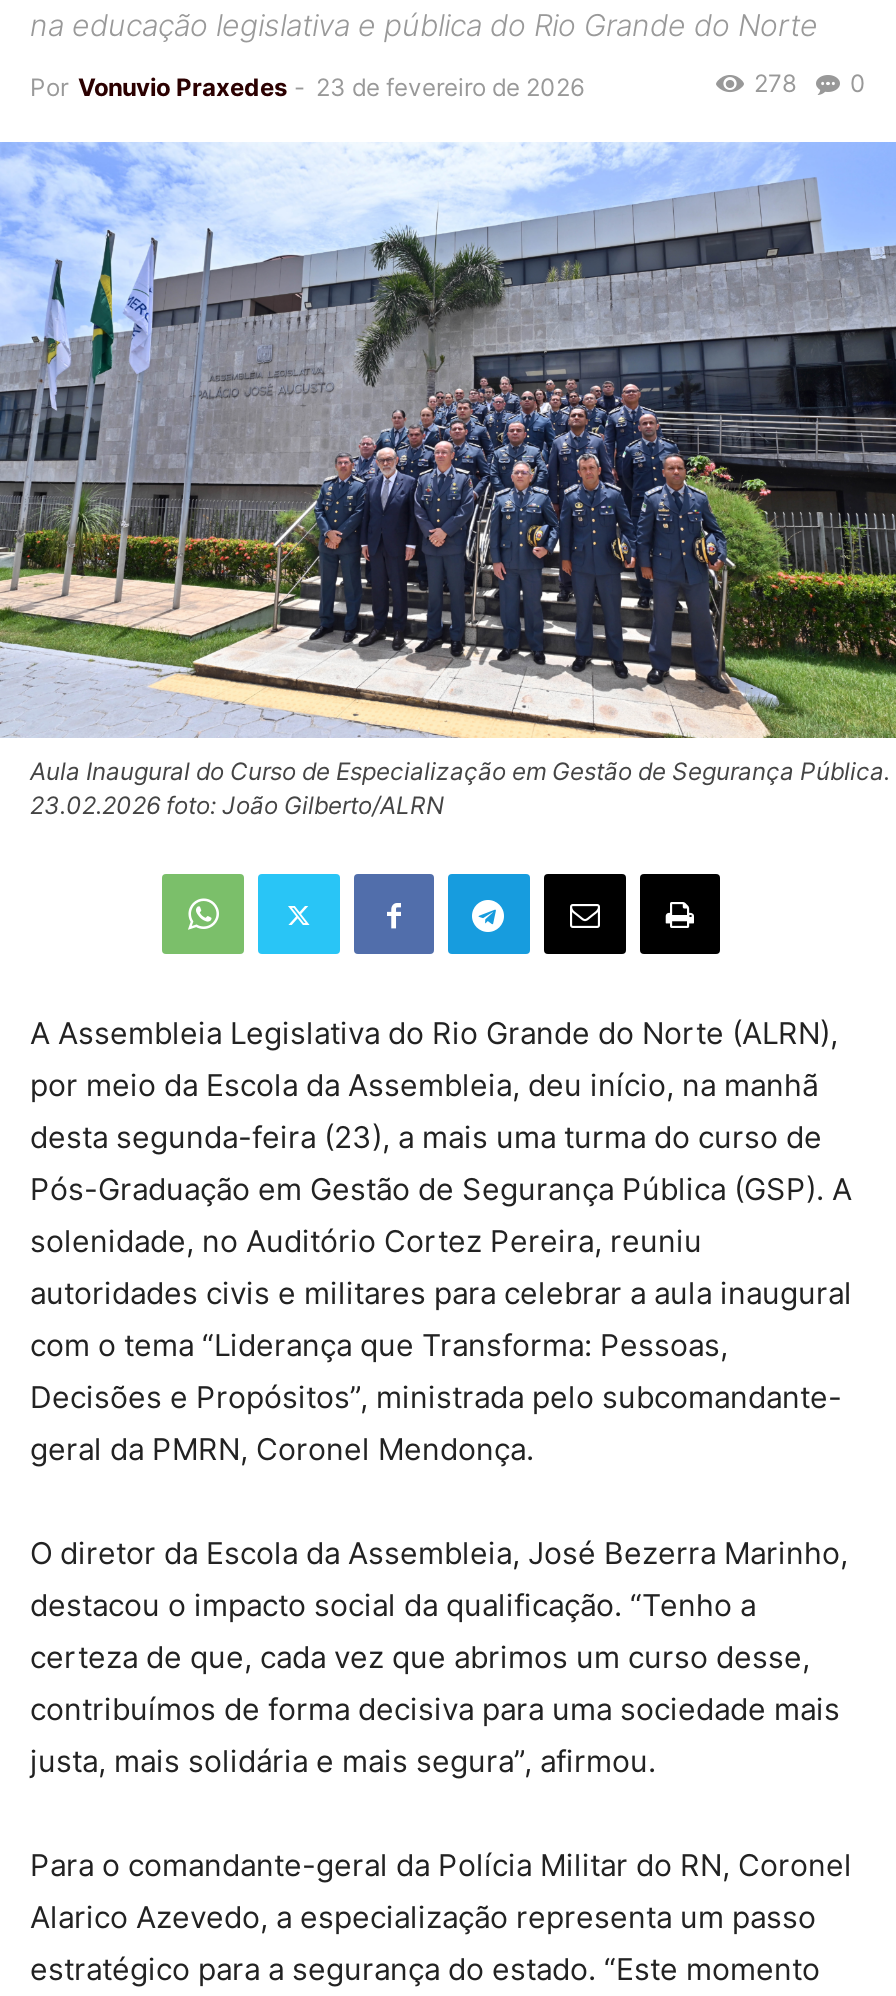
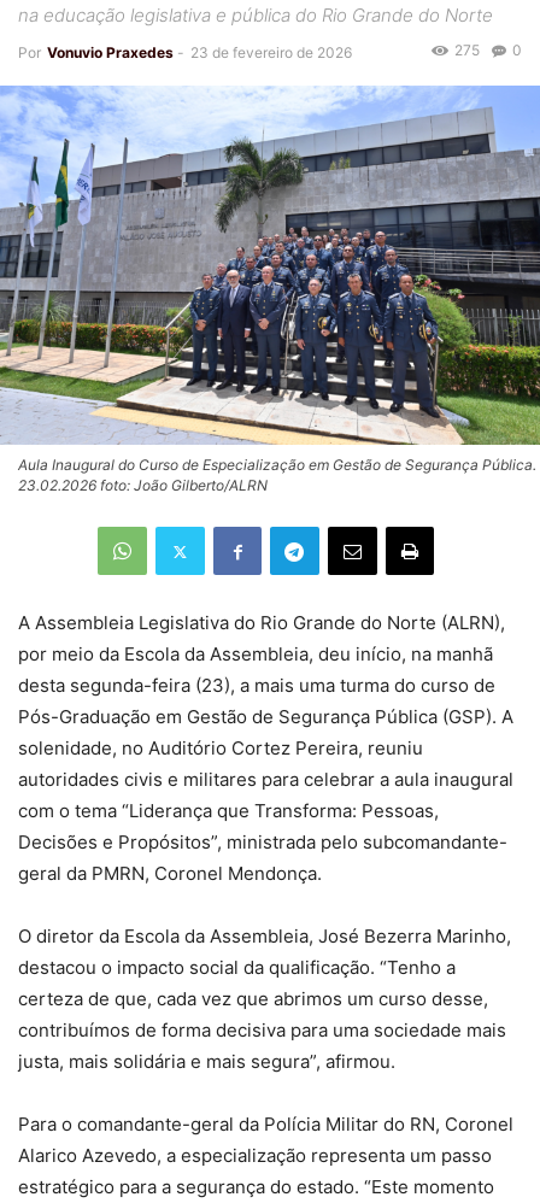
[754,68,866,98] 278 0 -> [454,41,522,59] 275 0

